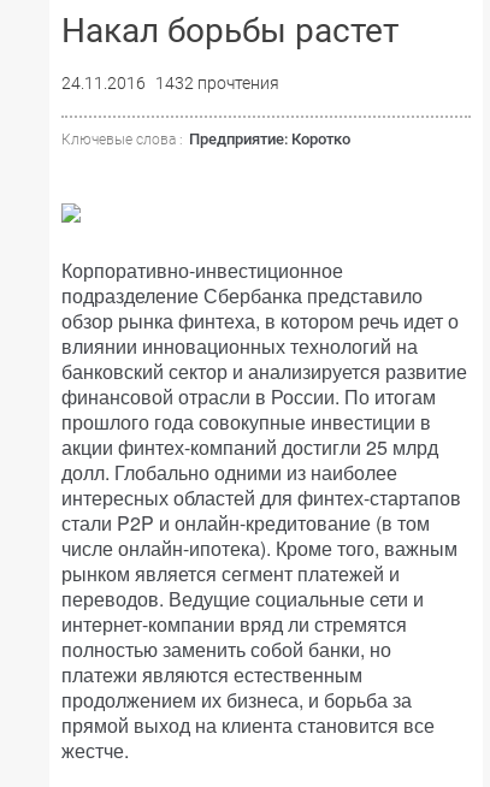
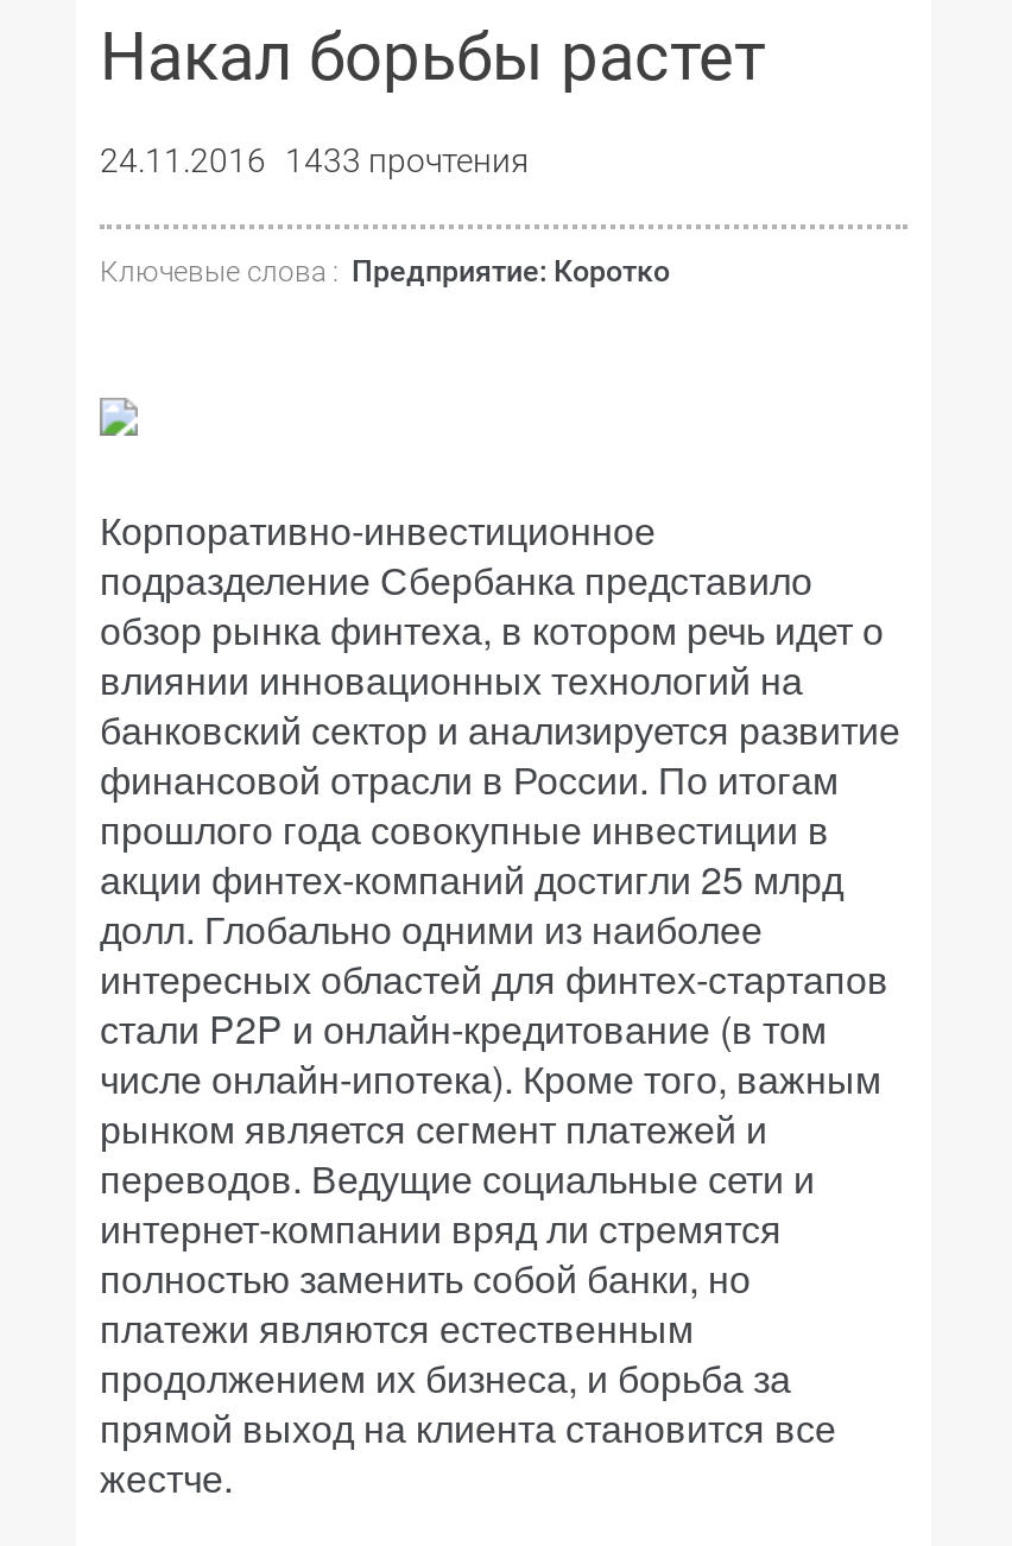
[61,73,279,93] 24.11.2016 1432 прочтения -> [100,141,530,179] 24.11.2016 1433 прочтения

